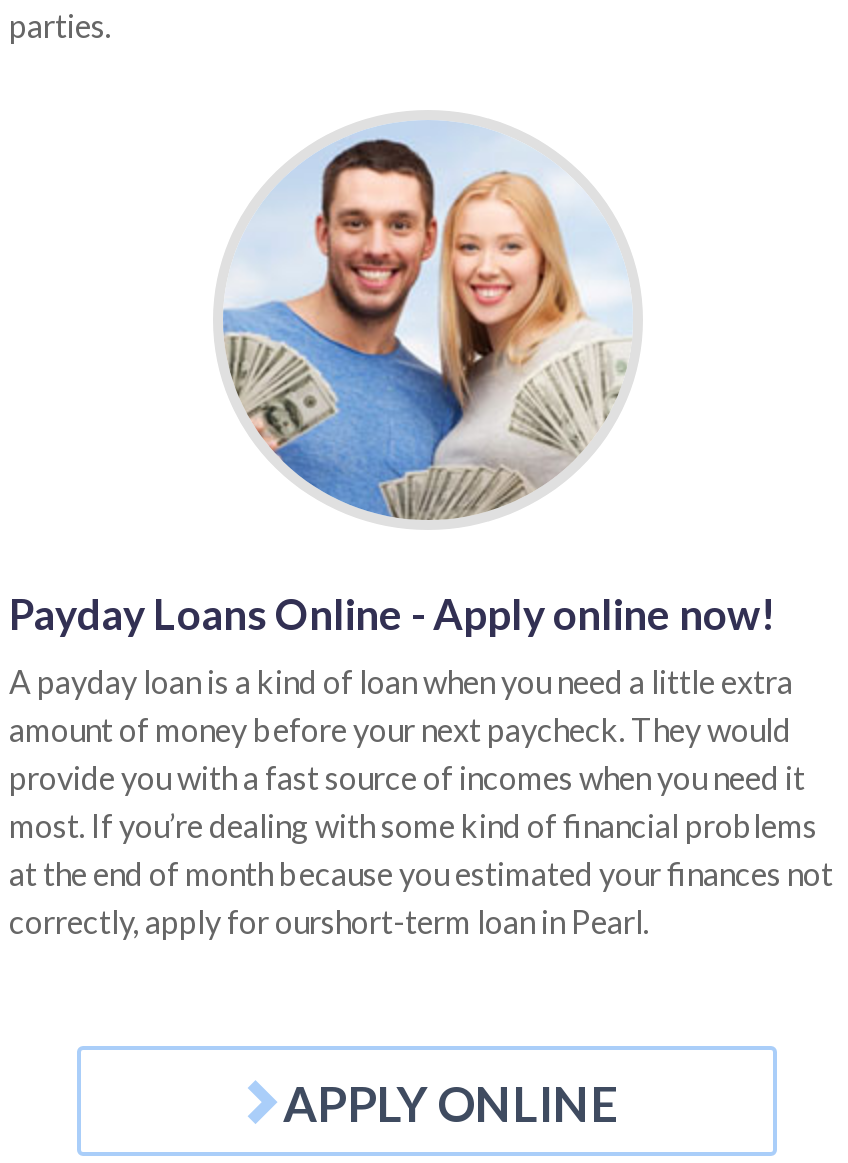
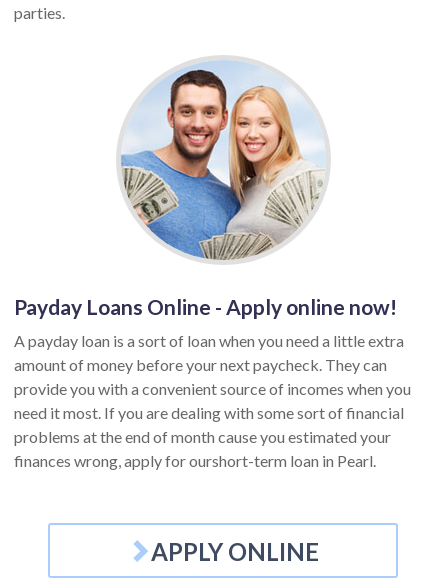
[9,662,833,940] A payday loan is a kind of loan when you need a little extra | amount of money before your next paycheck. They would | provide you with a fast source of incomes when you need it | most. If you’re dealing with some kind of financial problems | at the end of month because you estimated your finances not | correctly, apply for ourshort-term loan in Pearl. -> [14,331,411,470] A payday loan is a sort of loan when you need a little extra | amount of money before your next paycheck. They can | provide you with a convenient source of incomes when you | need it most. If you are dealing with some sort of financial | problems at the end of month cause you estimated your | finances wrong, apply for ourshort-term loan in Pearl.

